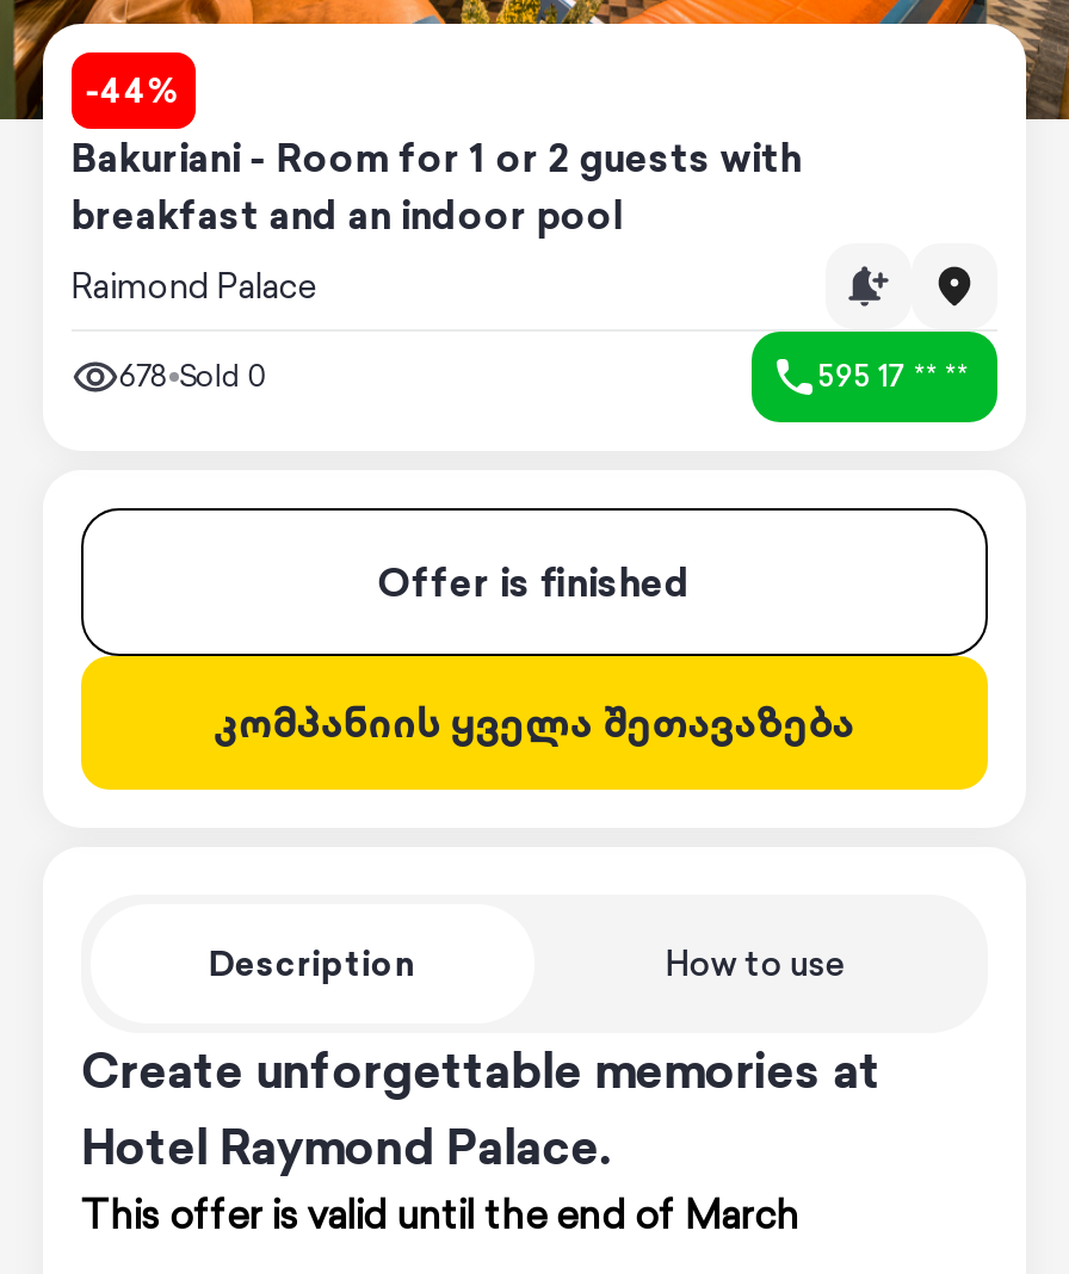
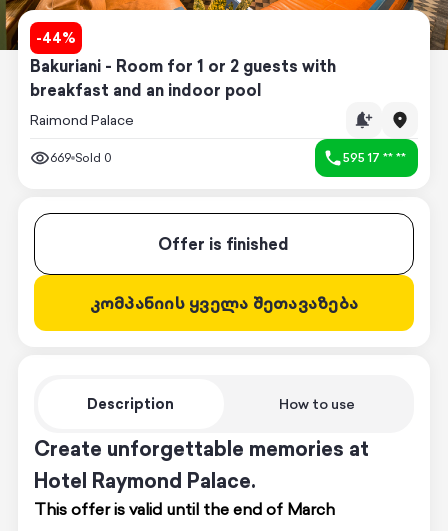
[119,355,267,396] 678 Sold 0 -> [50,149,112,166] 669 Sold 0

